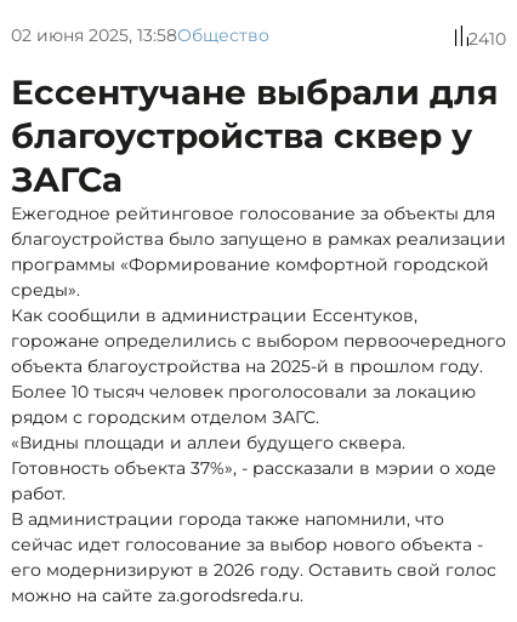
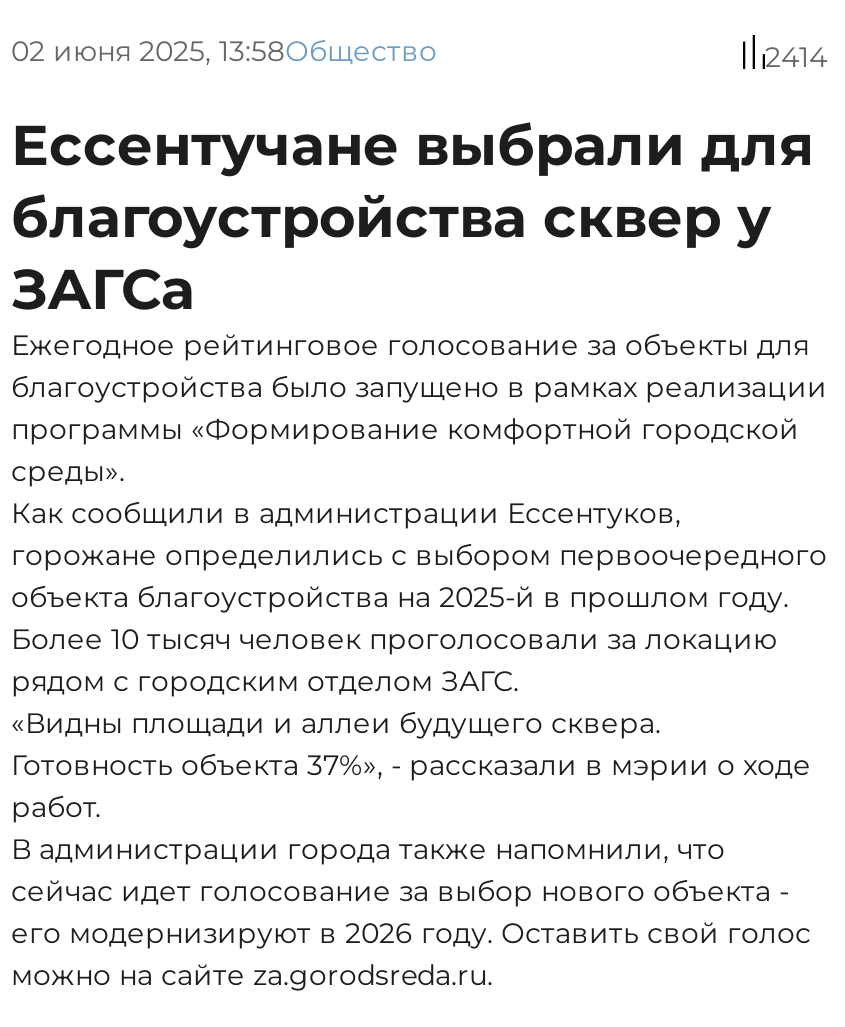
[468,28,506,49] 2410 -> [765,38,827,74] 2414

